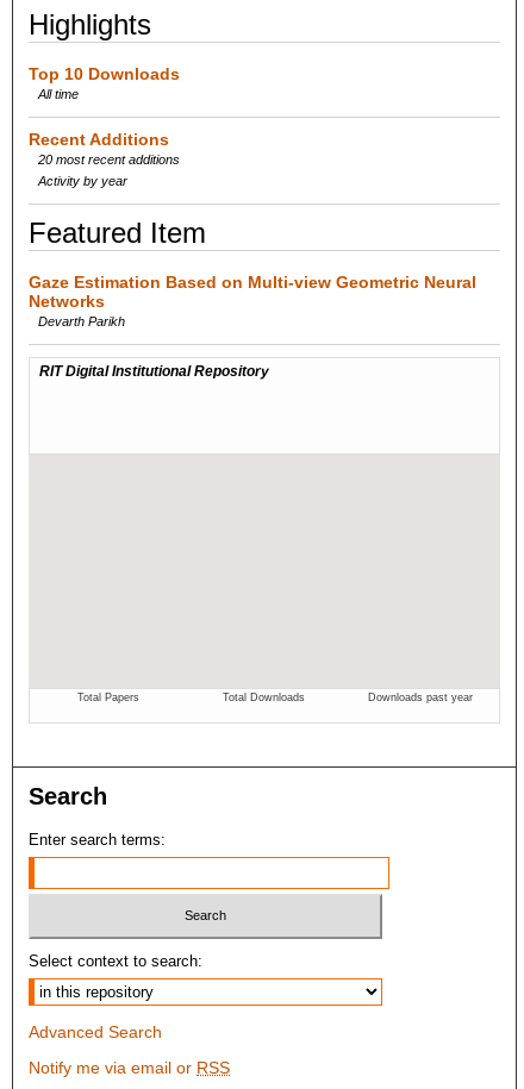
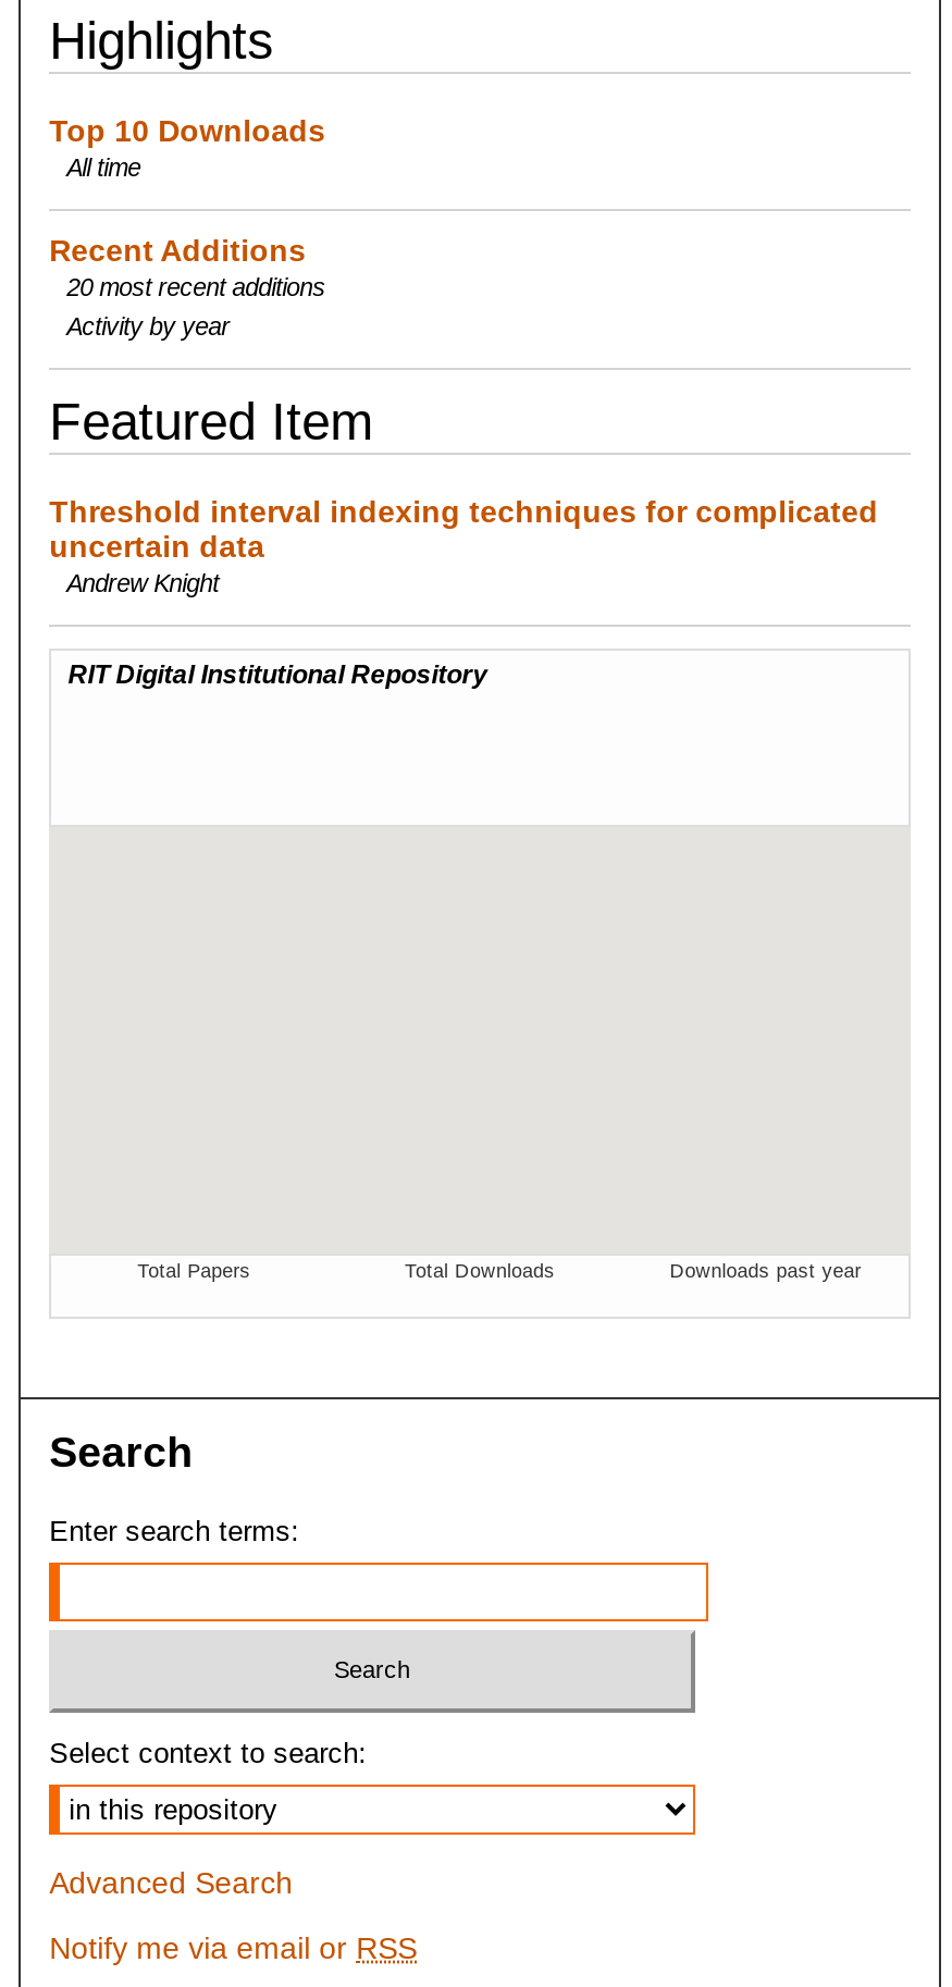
[29,272,476,328] Gaze Estimation Based on Multi-view Geometric Neural | Networks | Devarth Parikh -> [49,494,878,596] Threshold interval indexing techniques for complicated | uncertain data | Andrew Knight

